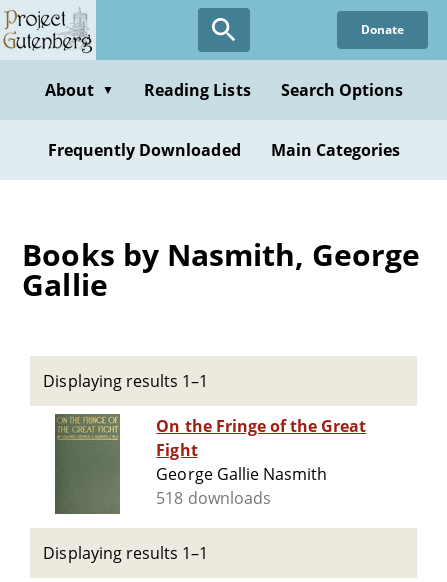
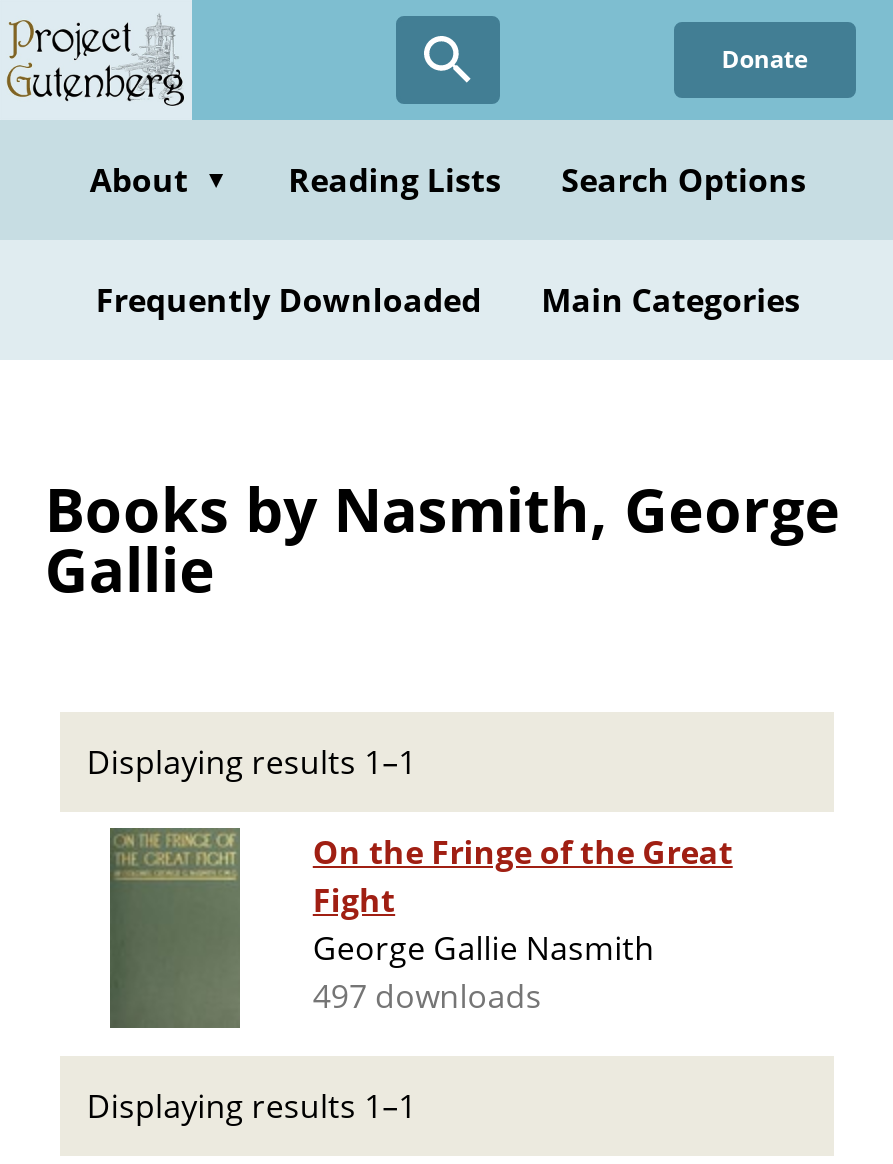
[156,487,271,509] 518 downloads -> [313,974,542,1018] 497 downloads

